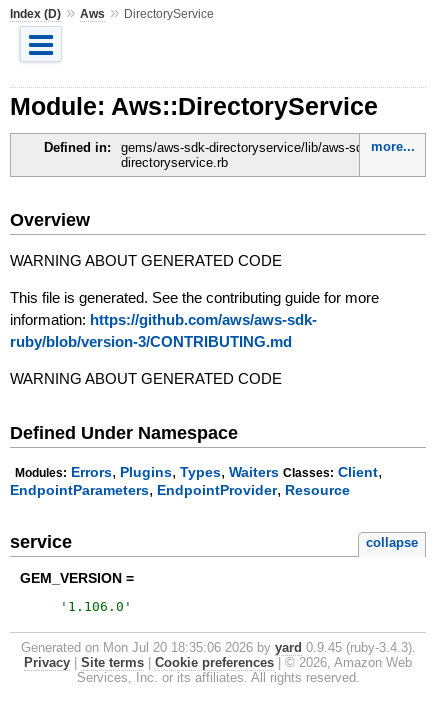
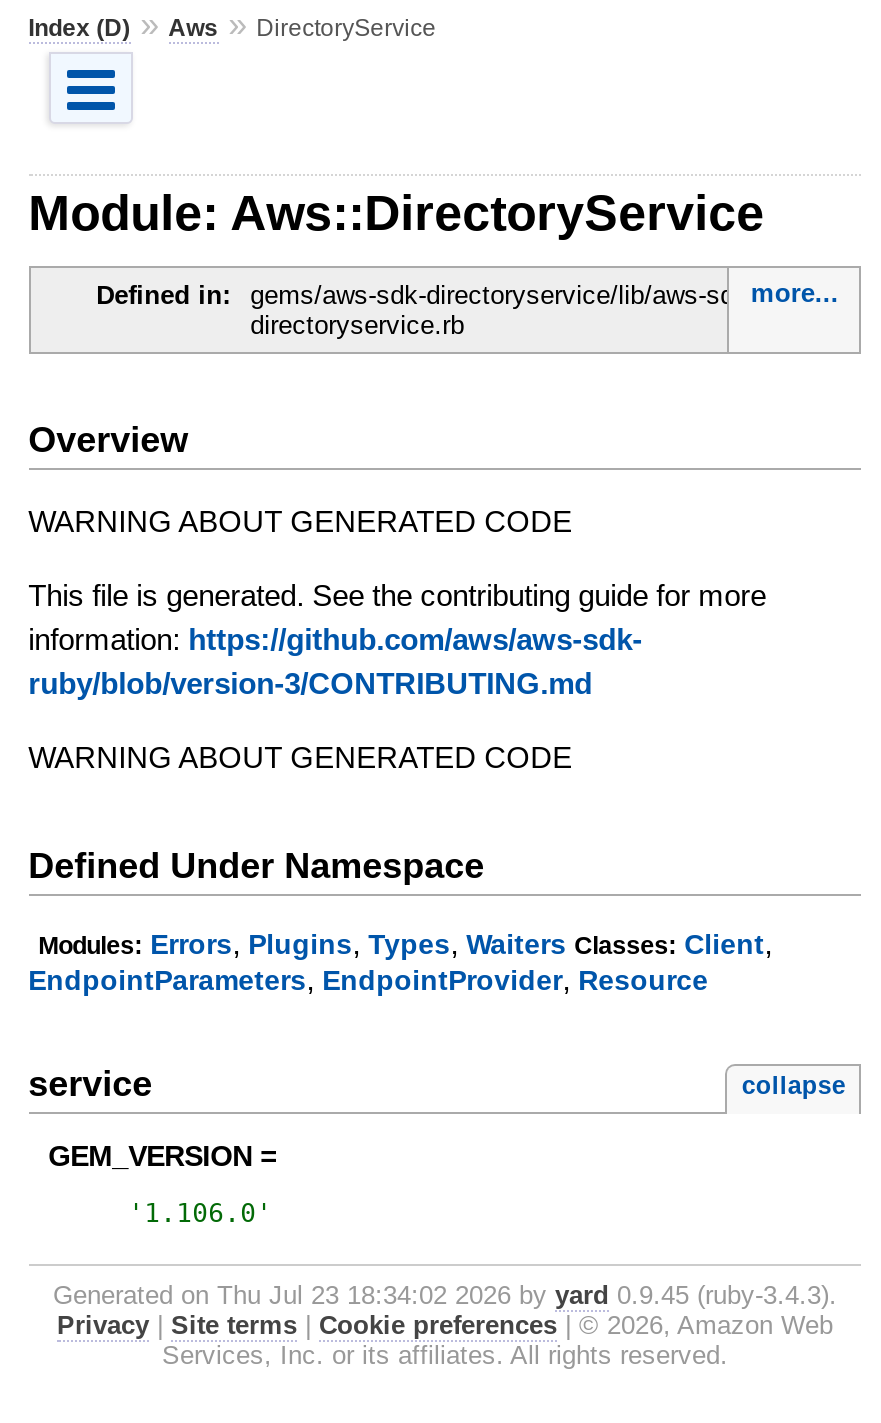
[20,640,415,655] Generated on Mon Jul 20 18:35:06 2026 by yard 0.9.45 (ruby-3.4.3). -> [53,1280,837,1310] Generated on Thu Jul 23 18:34:02 2026 by yard 0.9.45 (ruby-3.4.3).

